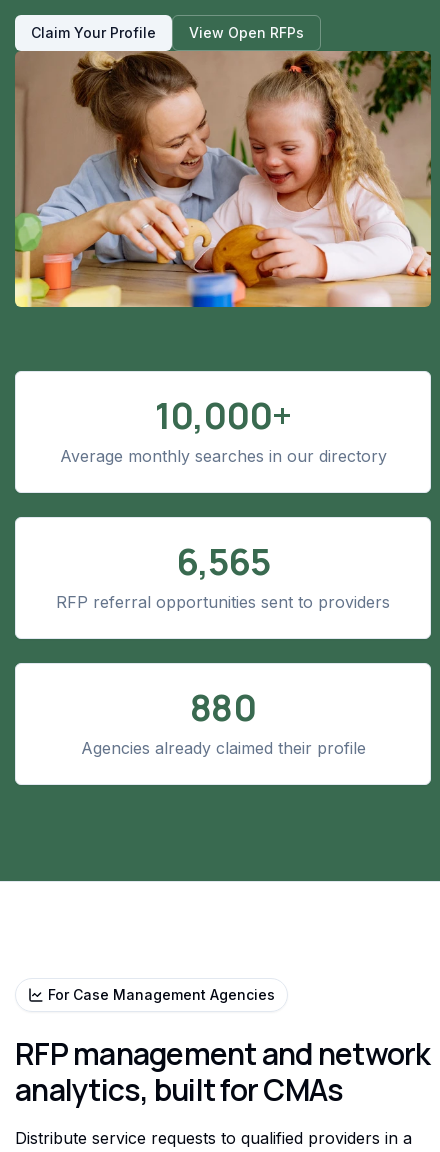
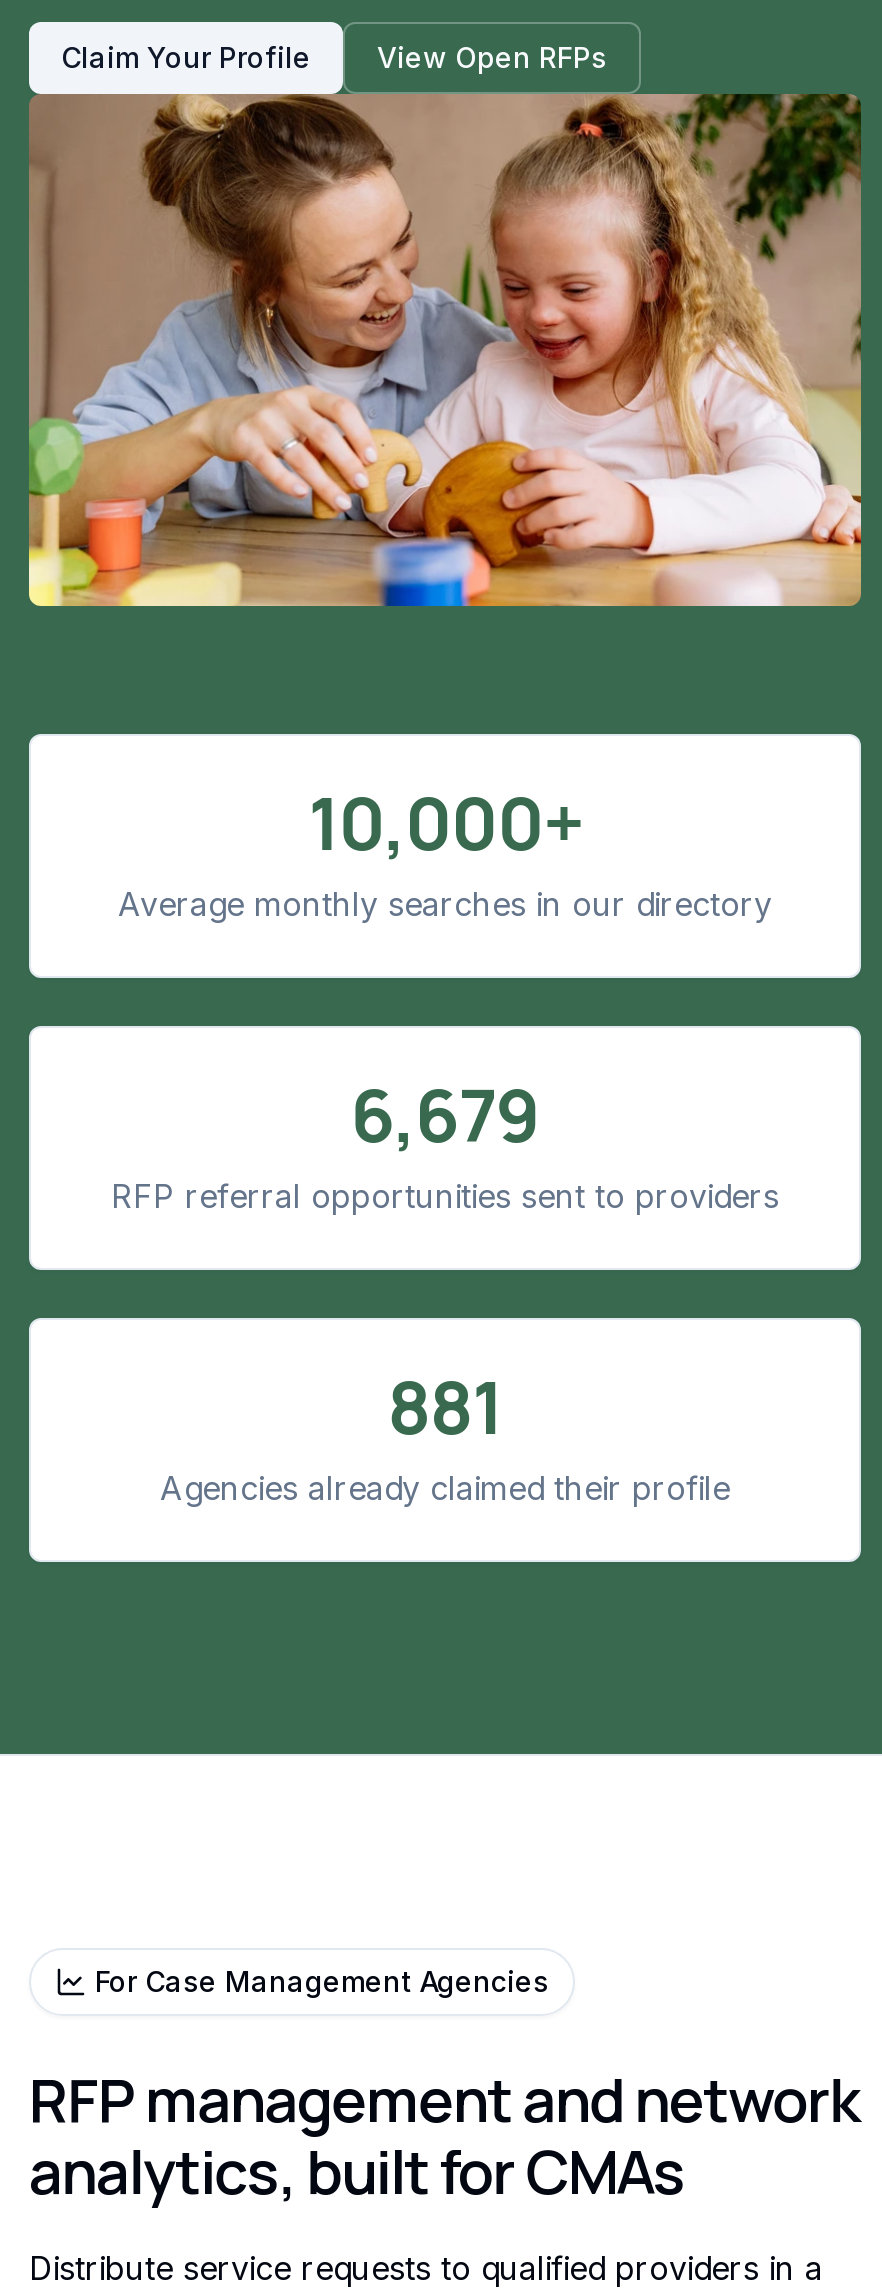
[176,537,270,586] 6,565 -> [351,1066,539,1164] 6,679
[190,683,256,732] 880 -> [388,1358,502,1456] 881

